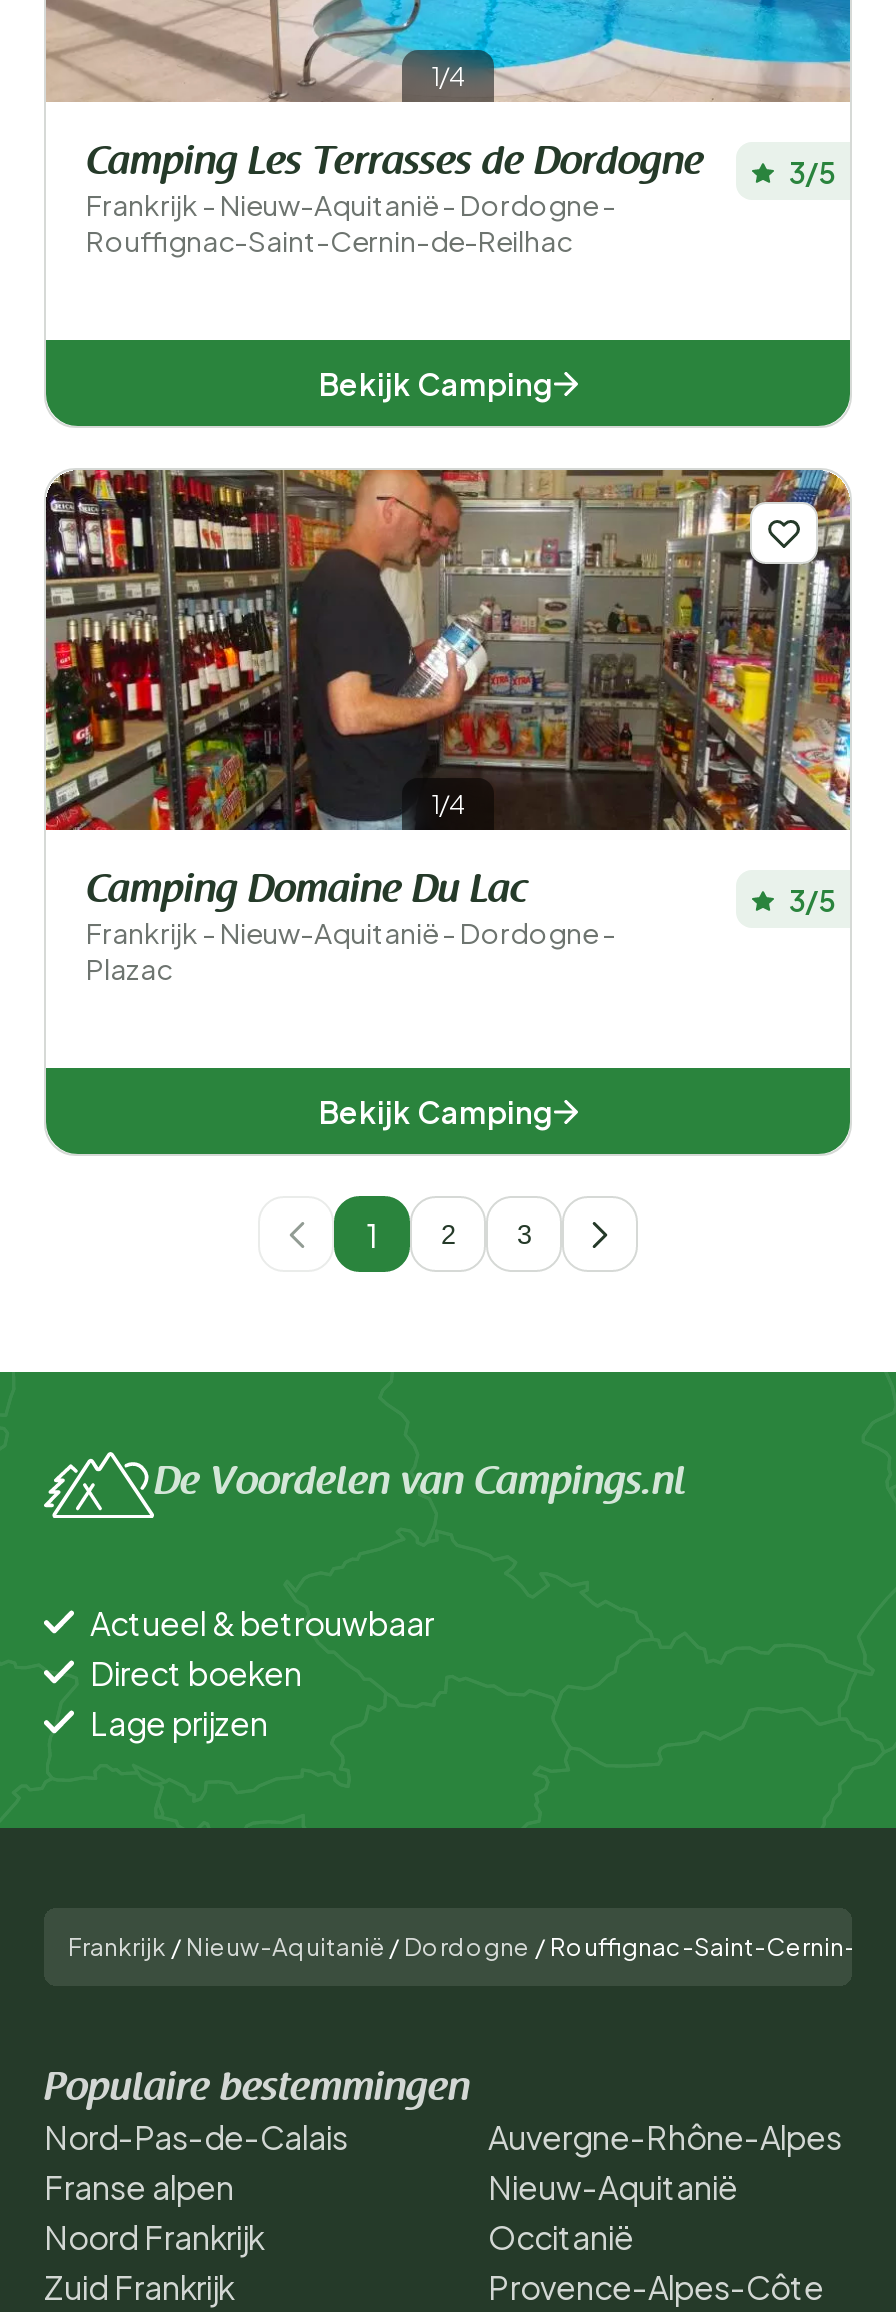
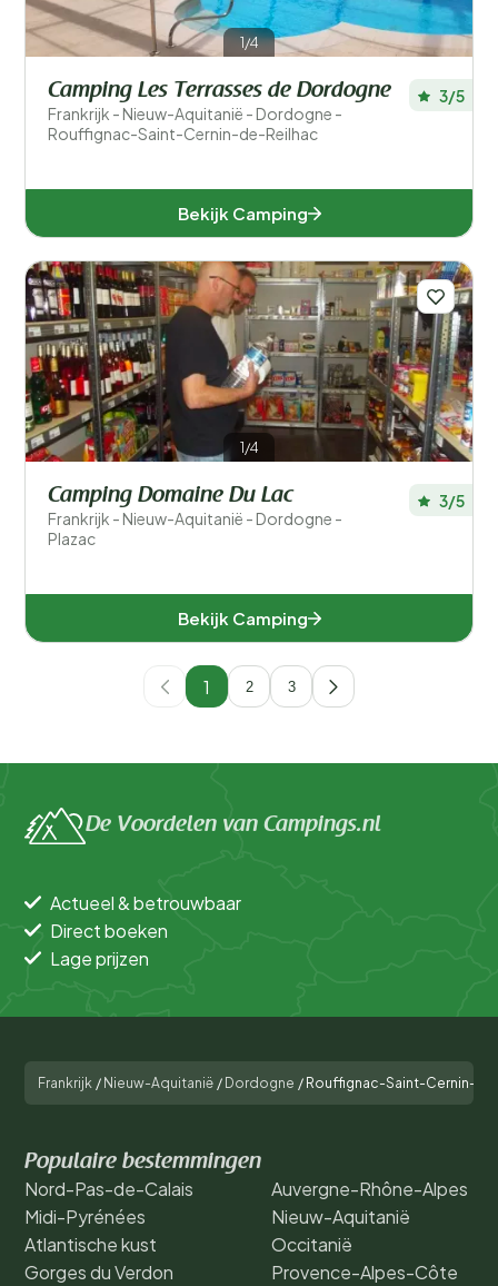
[44,2165,264,2307] Franse alpen | Noord Frankrijk | Zuid Frankrijk -> [24,1204,173,1283] Midi-Pyrénées | Atlantische kust | Gorges du Verdon

